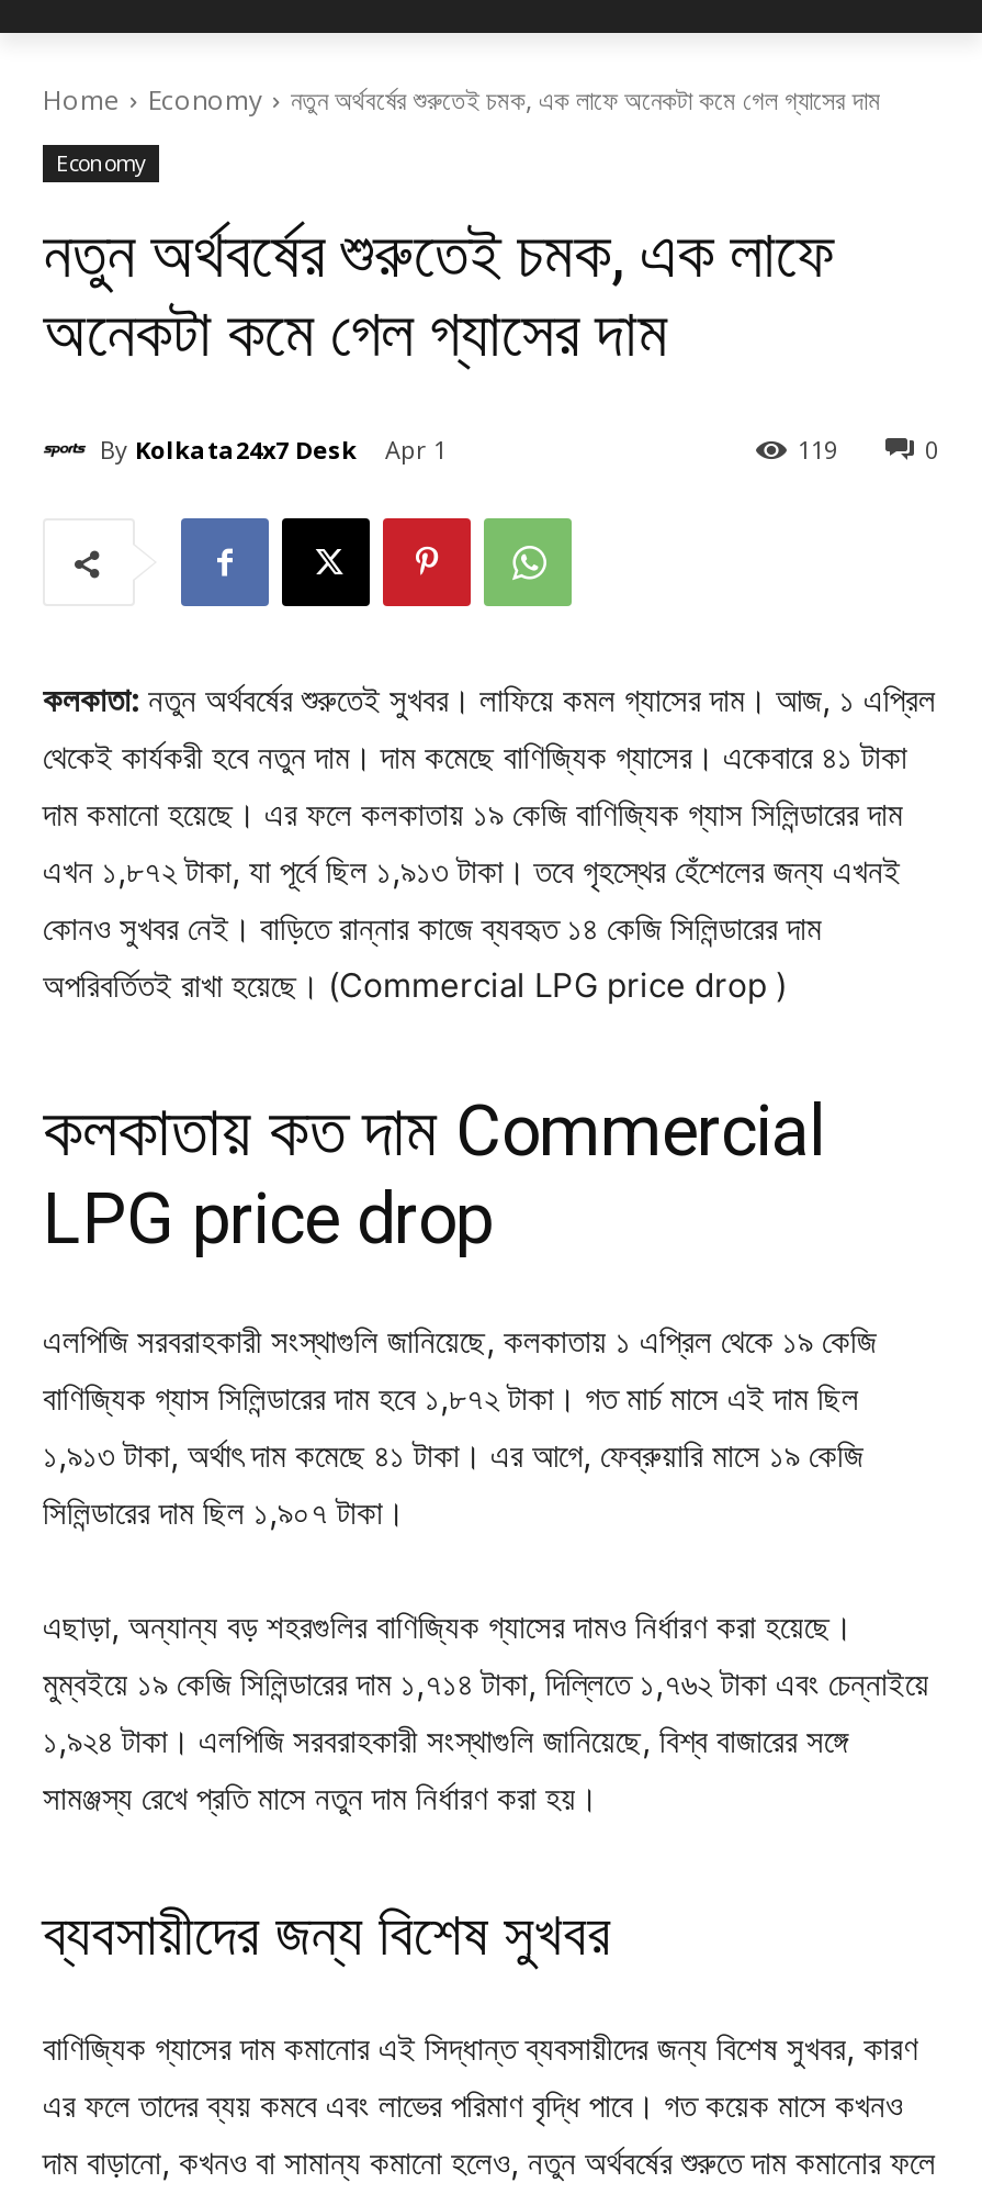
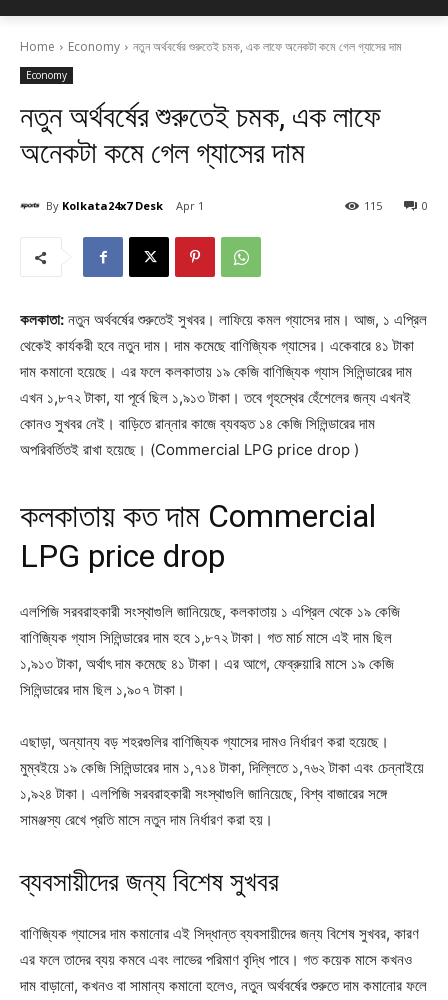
[798,433,837,466] 119 -> [364,198,382,213] 115

